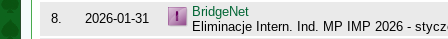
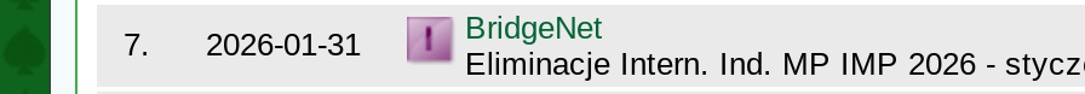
[51,11,149,26] 8. 2026-01-31 -> [124,27,361,63] 7. 2026-01-31

